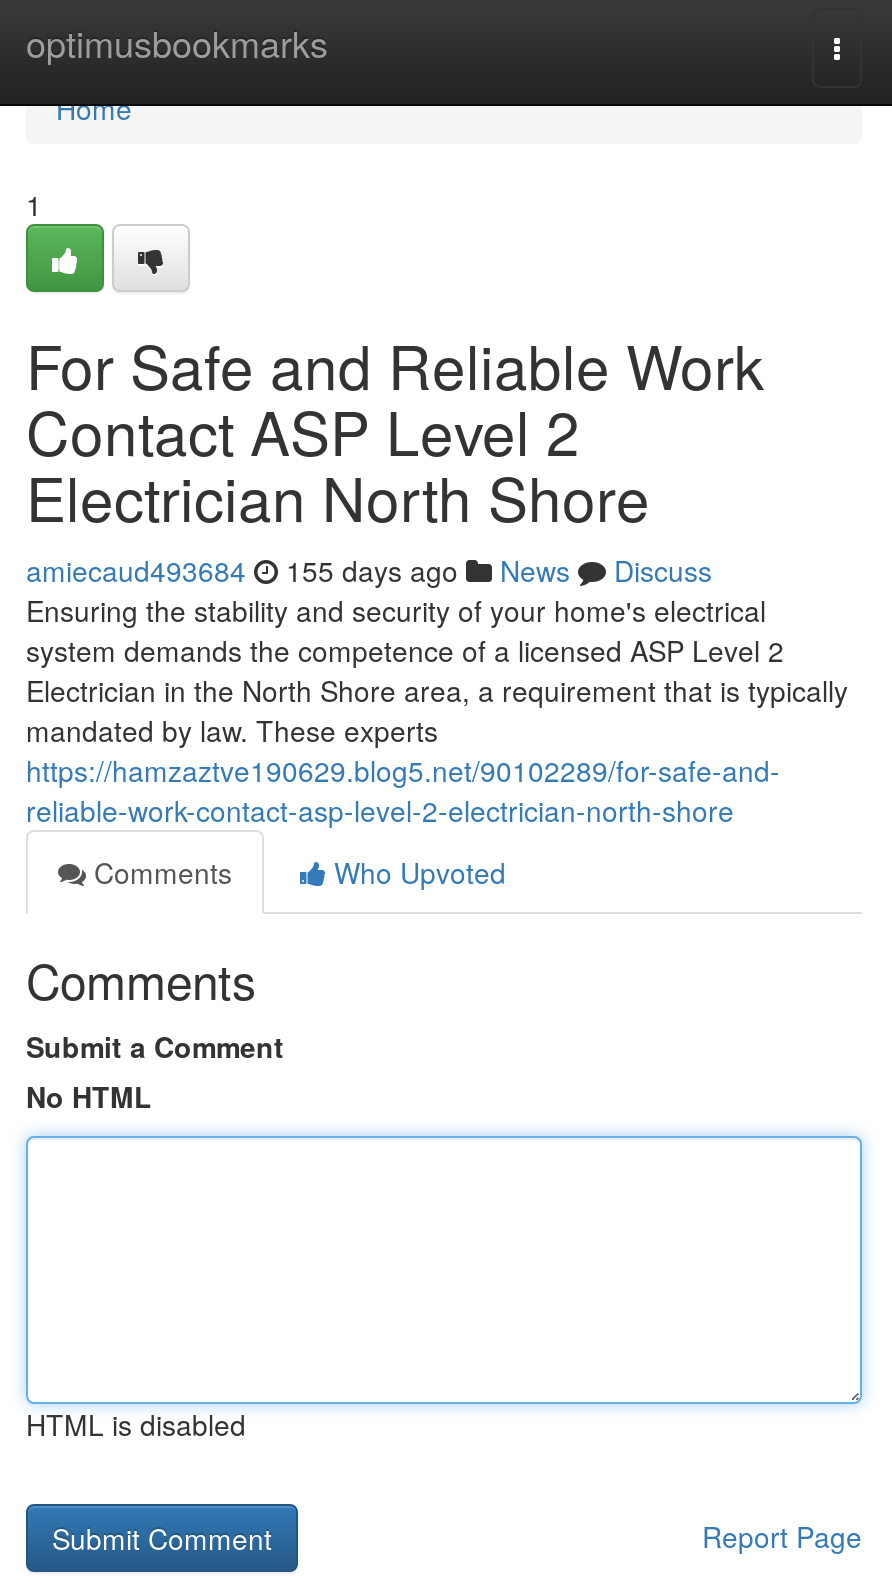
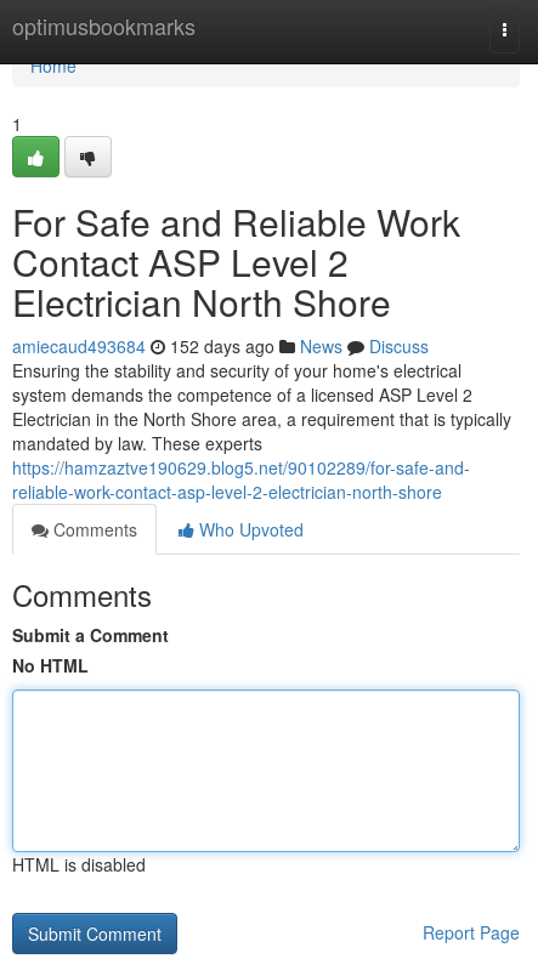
[26,550,712,590] amiecaud493684 155 days ago News Discuss -> [12,334,429,358] amiecaud493684 152 days ago News Discuss

